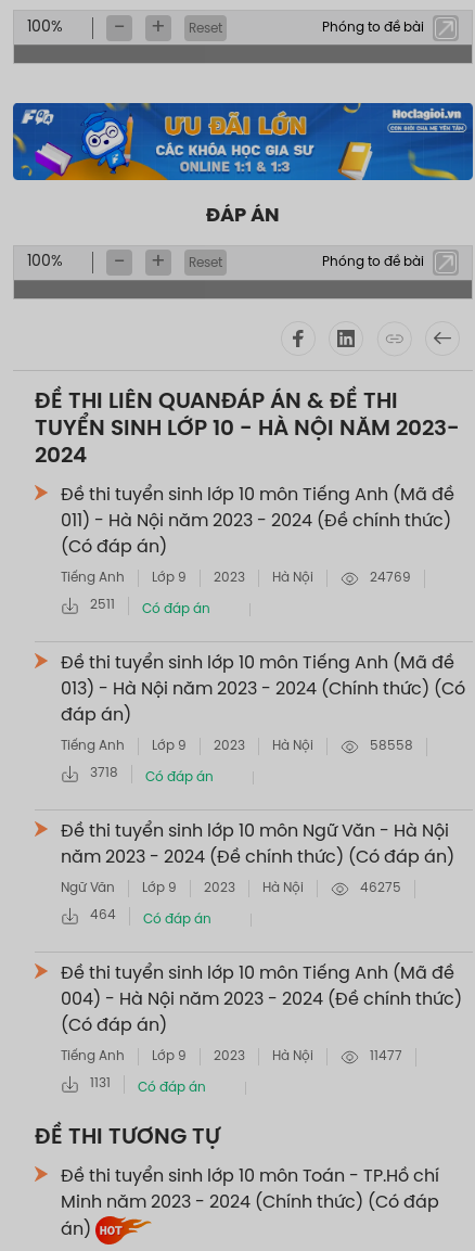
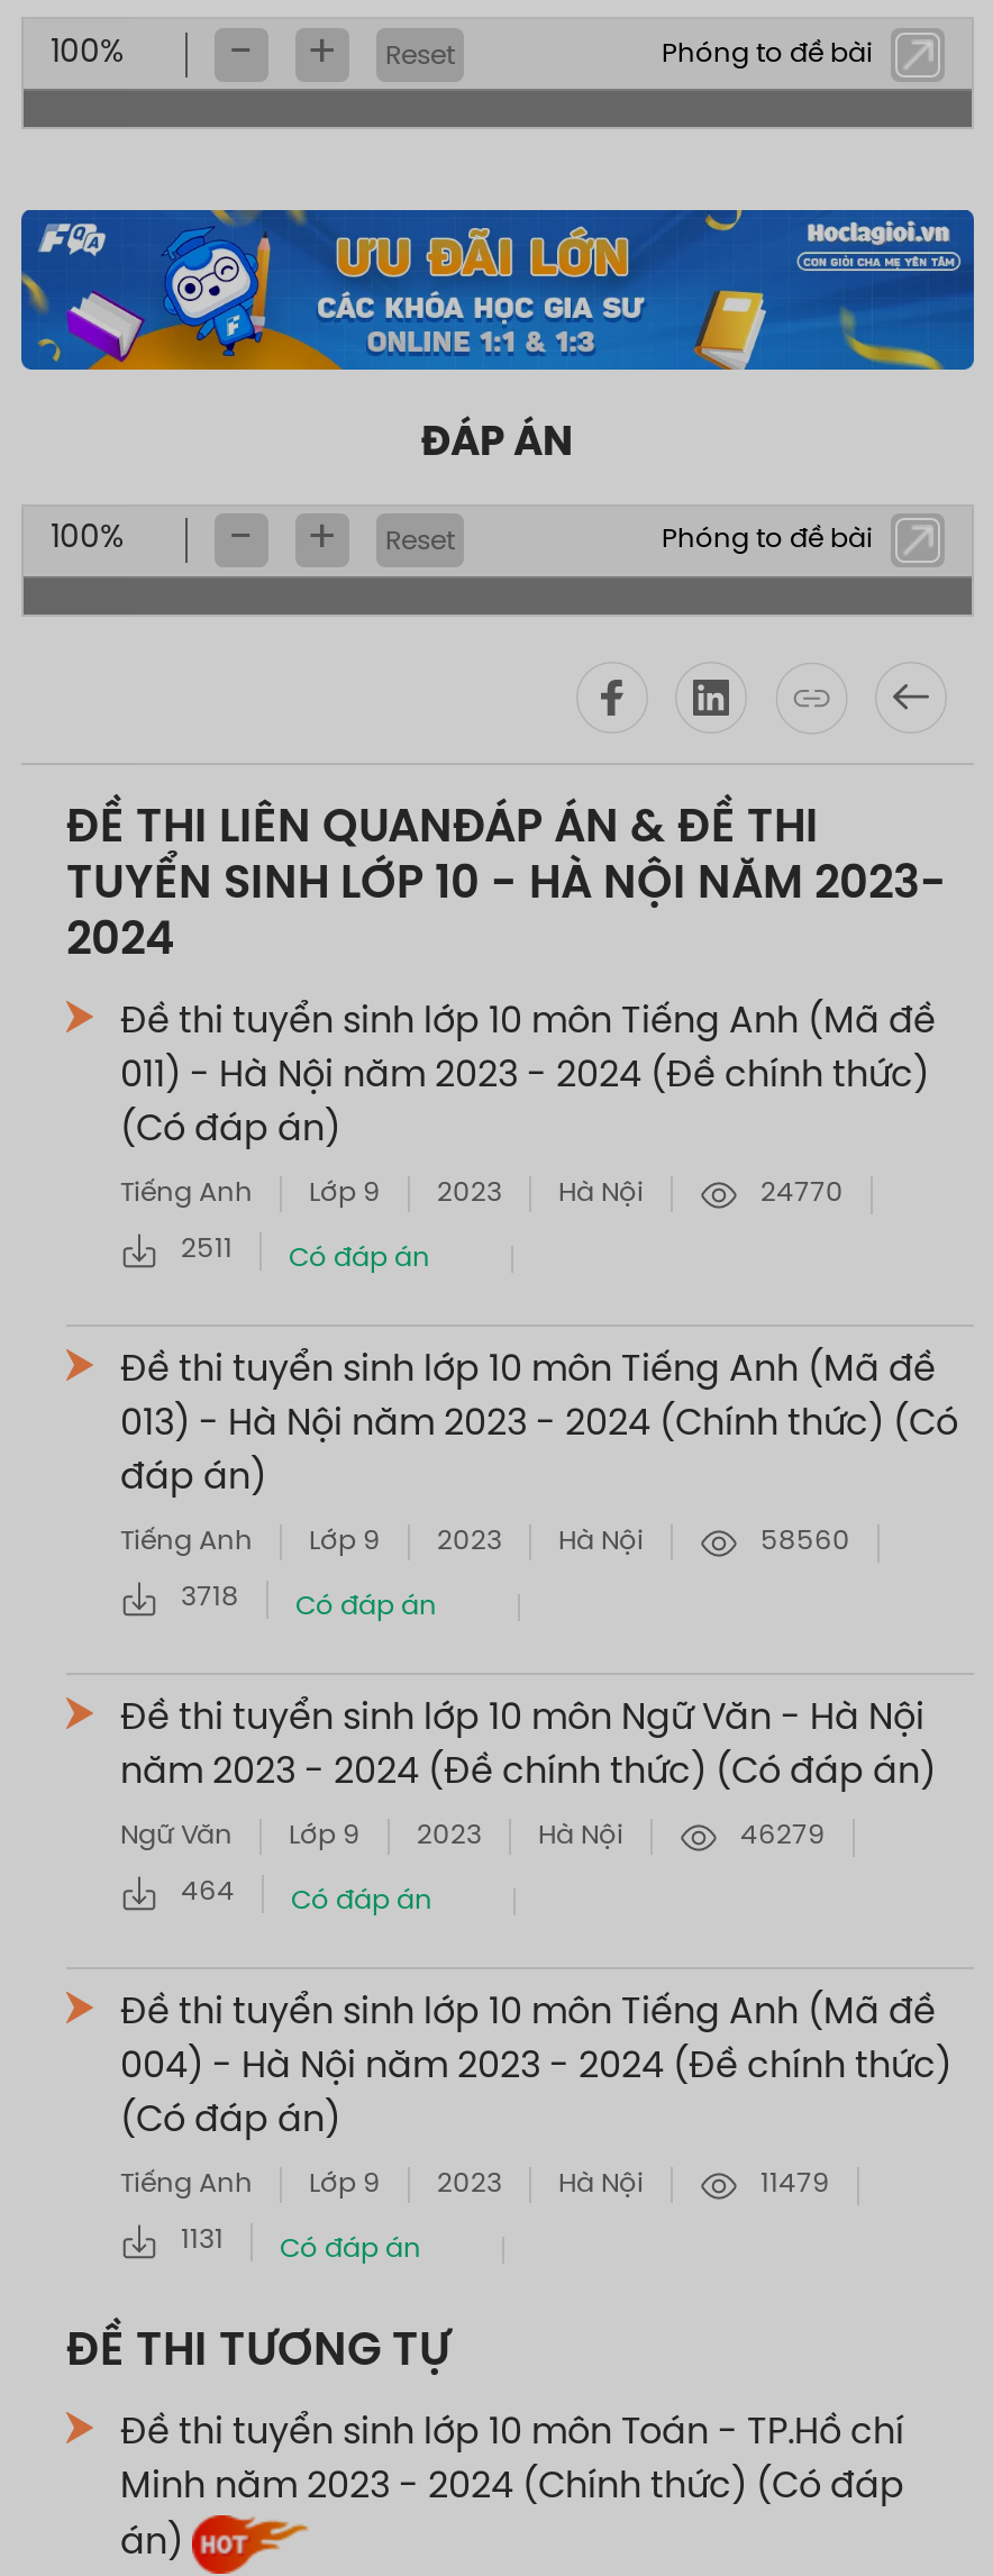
[370,571,411,585] 24769 -> [760,1179,844,1208] 24770
[370,739,413,753] 58558 -> [760,1527,850,1557] 58560
[360,881,401,895] 46275 -> [740,1822,826,1851] 46279
[370,1050,402,1064] 11477 -> [760,2170,830,2199] 11479

